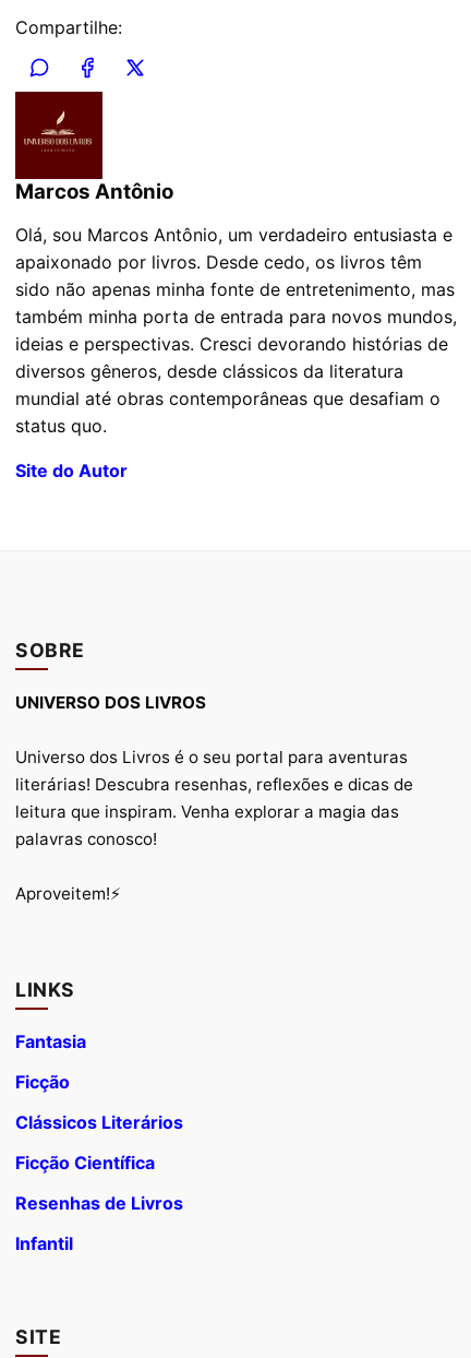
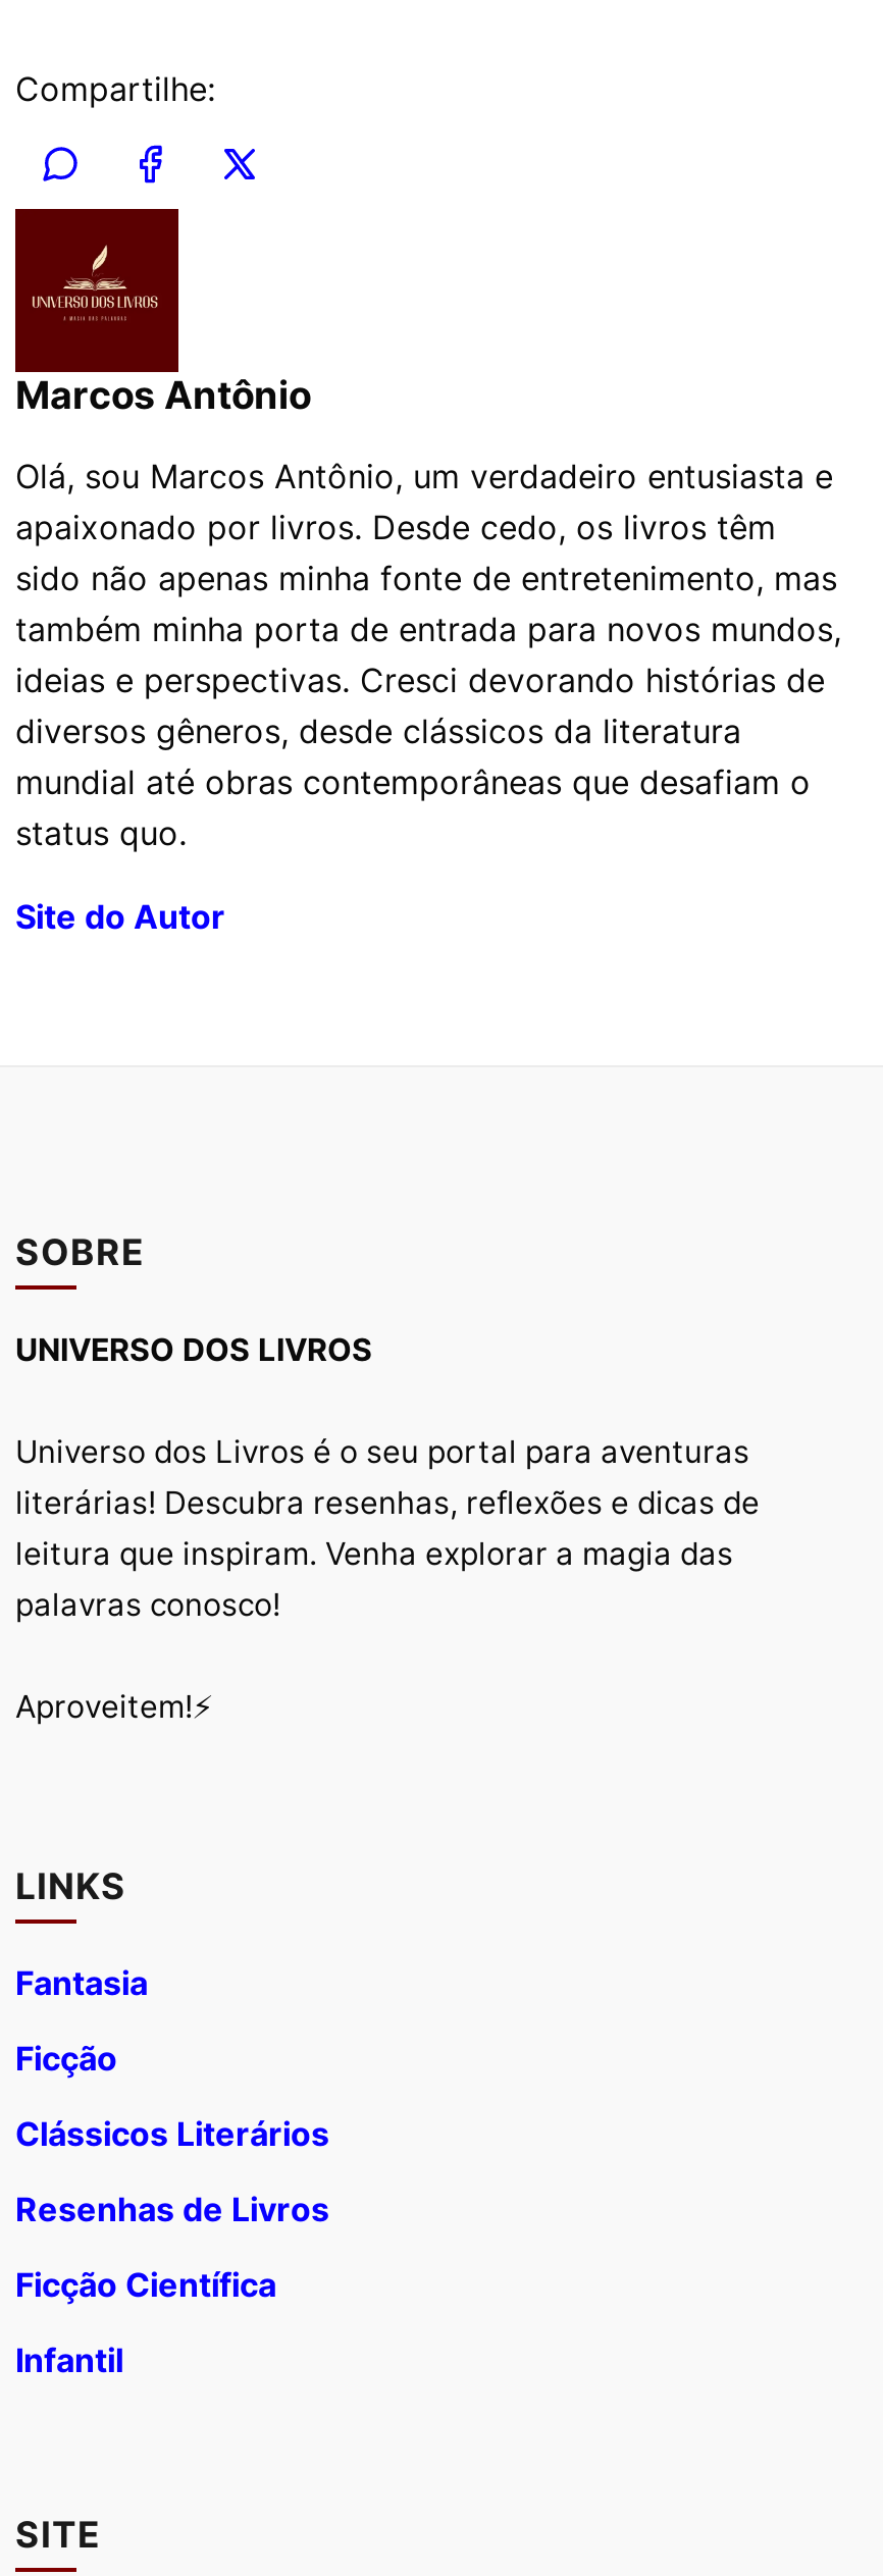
moved [15,1152,155,1174] -> [15,2264,276,2305]: Ficção Científica
moved [15,1192,183,1214] -> [15,2189,329,2230]: Resenhas de Livros

